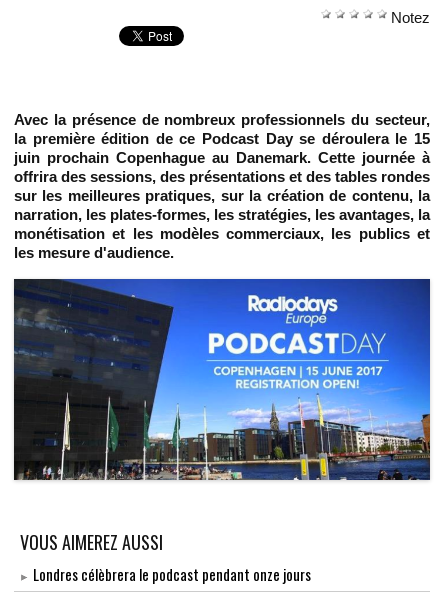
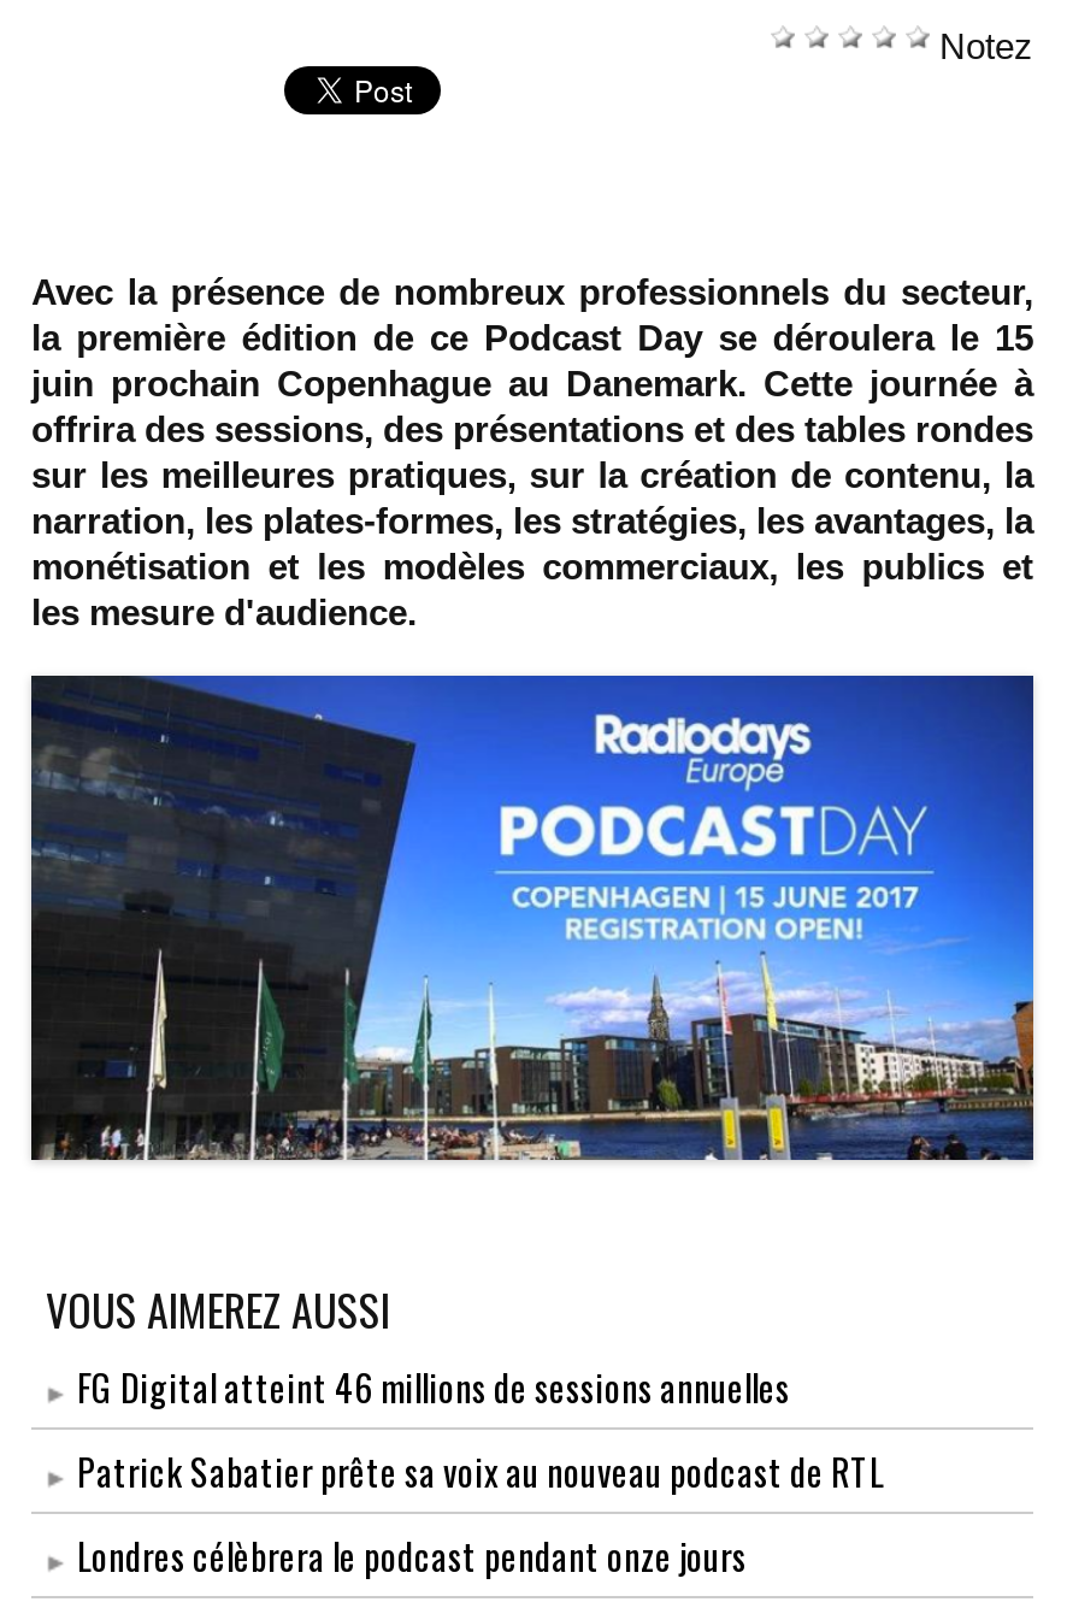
none -> [77,1360,884,1498] FG Digital atteint 46 millions de sessions annuelles | Patrick Sabatier prête sa voix au nouveau podcast de RTL

